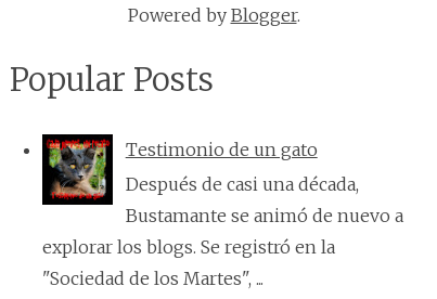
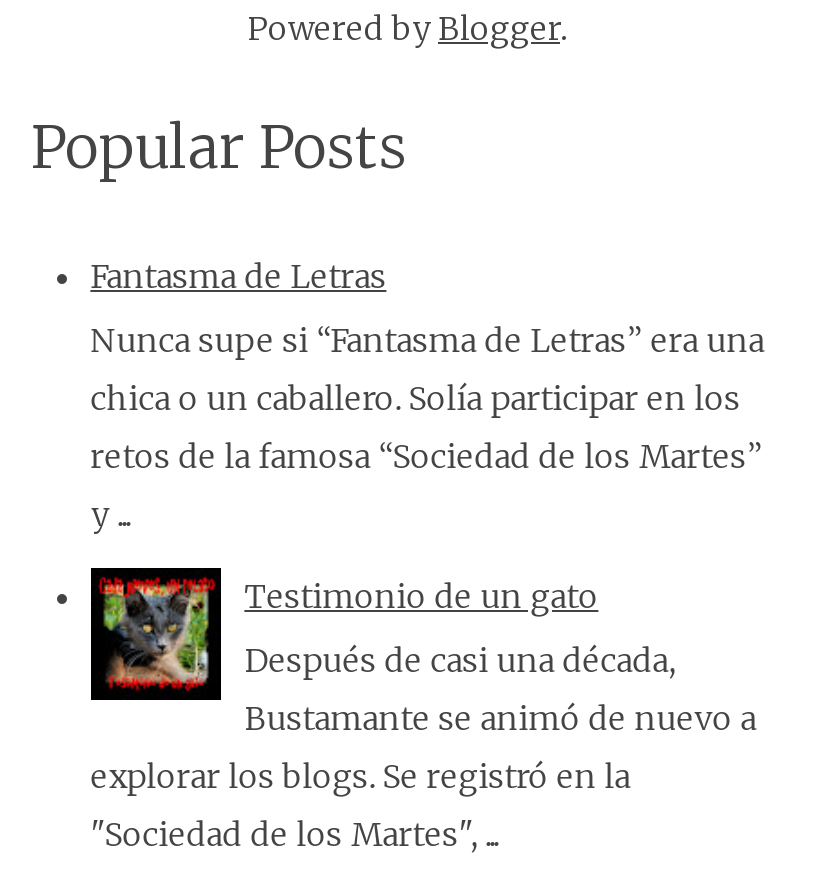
none -> [90,255,764,534] Fantasma de Letras | Nunca supe si “Fantasma de Letras” era una | chica o un caballero. Solía participar en los | retos de la famosa “Sociedad de los Martes” | y ...

